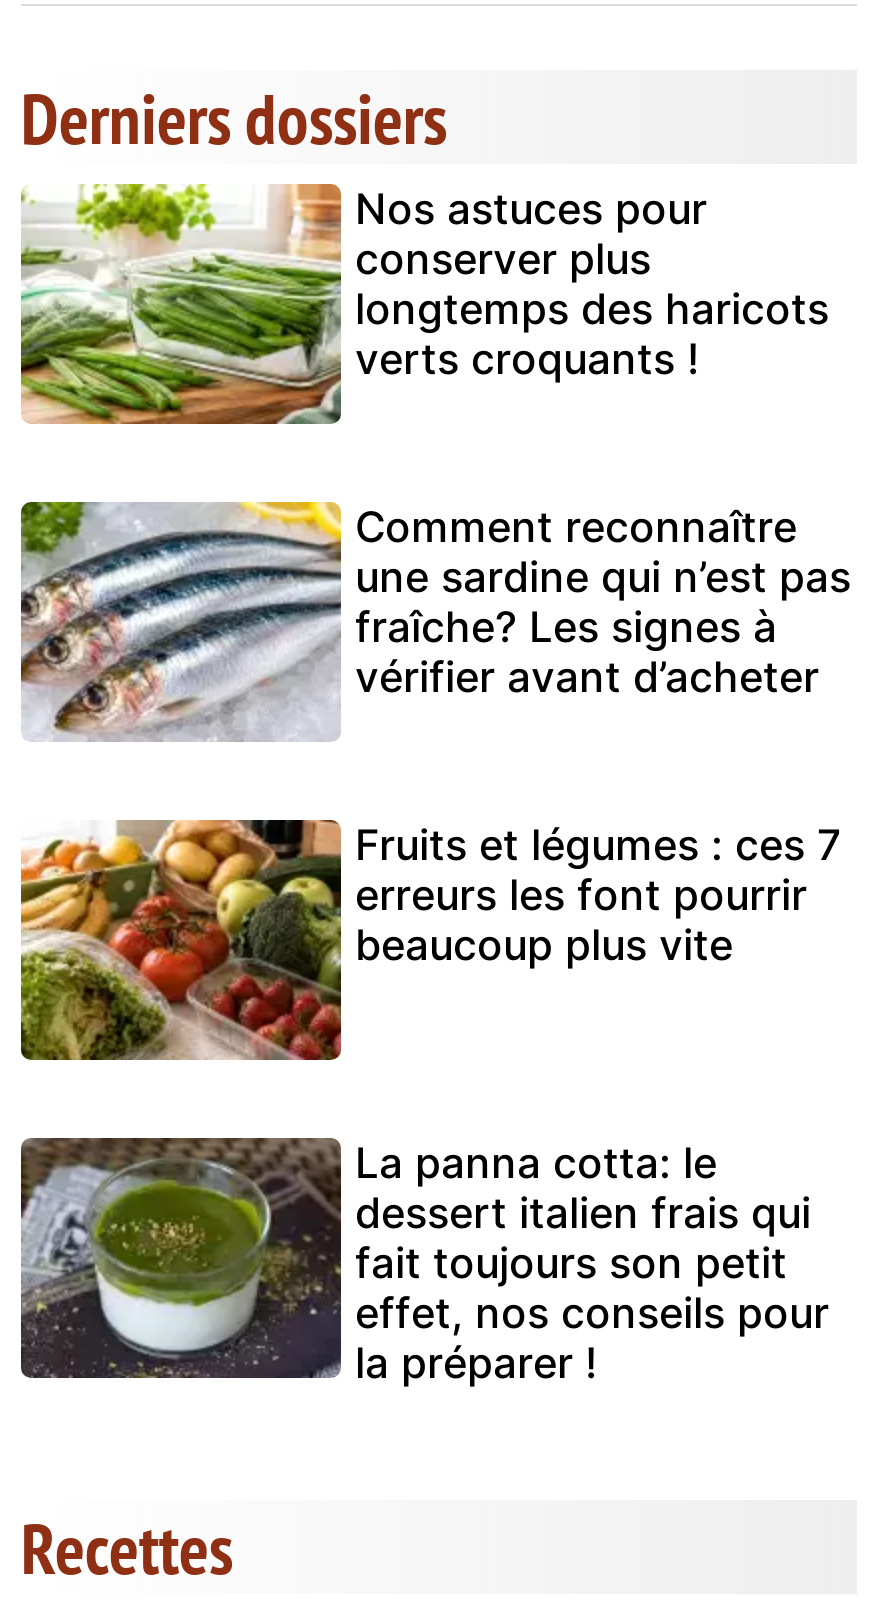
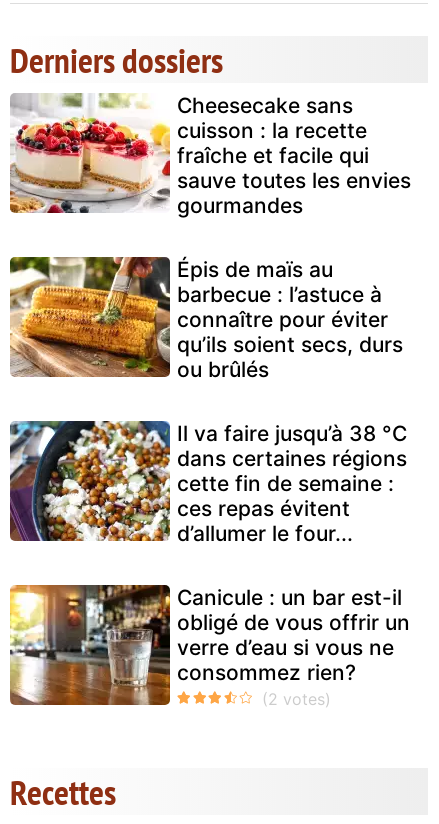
[19,182,829,426] [image] | Nos astuces pour | conserver plus | longtemps des haricots | verts croquants ! -> [10,92,411,218] [image] | Cheesecake sans | cuisson : la recette | fraîche et facile qui | sauve toutes les envies | gourmandes
[19,500,851,742] [image] | Comment reconnaître | une sardine qui n’est pas | fraîche? Les signes à | vérifier avant d’acheter -> [10,256,403,382] [image] | Épis de maïs au | barbecue : l’astuce à | connaître pour éviter | qu’ils soient secs, durs | ou brûlés
[19,818,841,1062] [image] | Fruits et légumes : ces 7 | erreurs les font pourrir | beaucoup plus vite -> [9,420,407,546] [image] | Il va faire jusqu’à 38 °C | dans certaines régions | cette fin de semaine : | ces repas évitent | d’allumer le four...
[19,1136,829,1387] [image] | La panna cotta: le | dessert italien frais qui | fait toujours son petit | effet, nos conseils pour | la préparer ! -> [9,584,410,706] [image] | Canicule : un bar est-il | obligé de vous offrir un | verre d’eau si vous ne | consommez rien?

